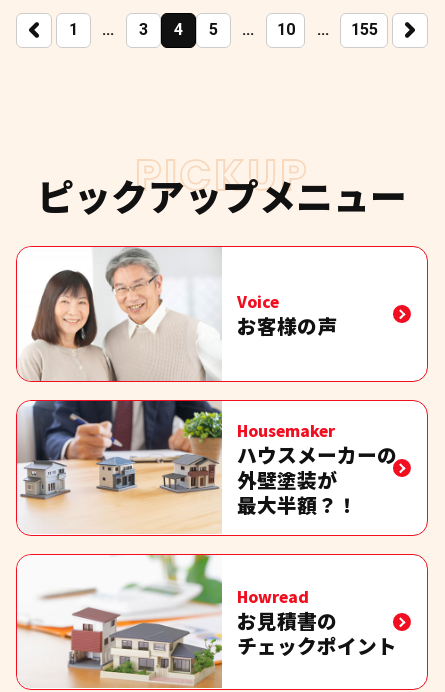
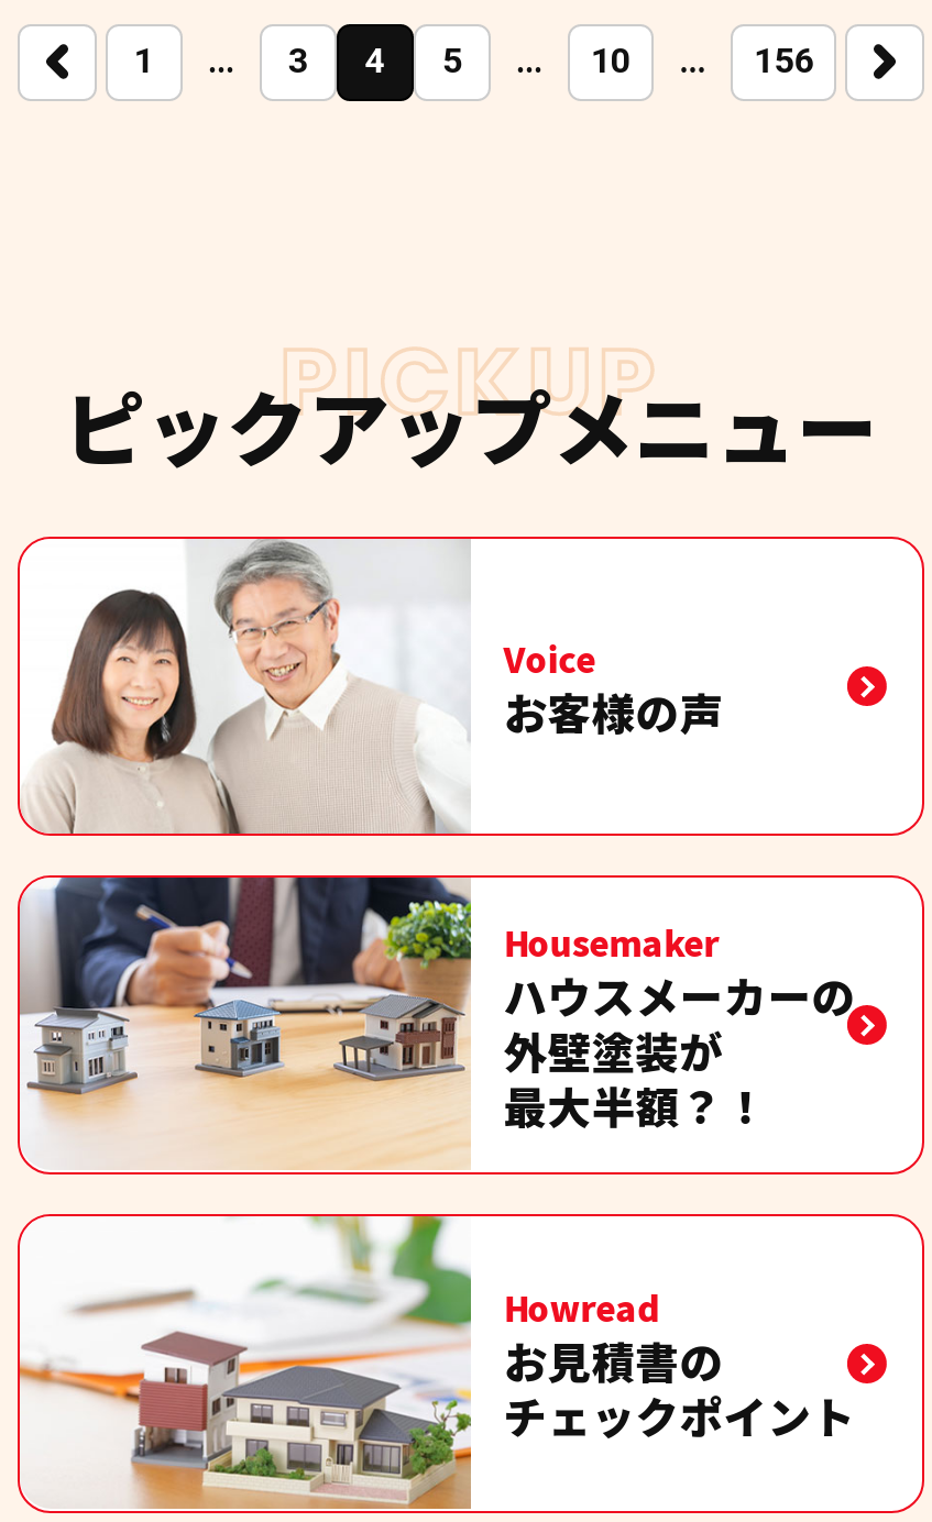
[351,20,378,39] 155 -> [754,41,814,82] 156

